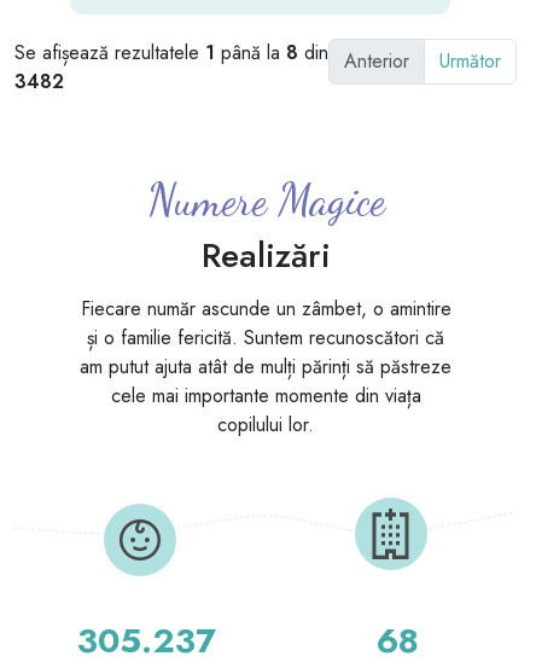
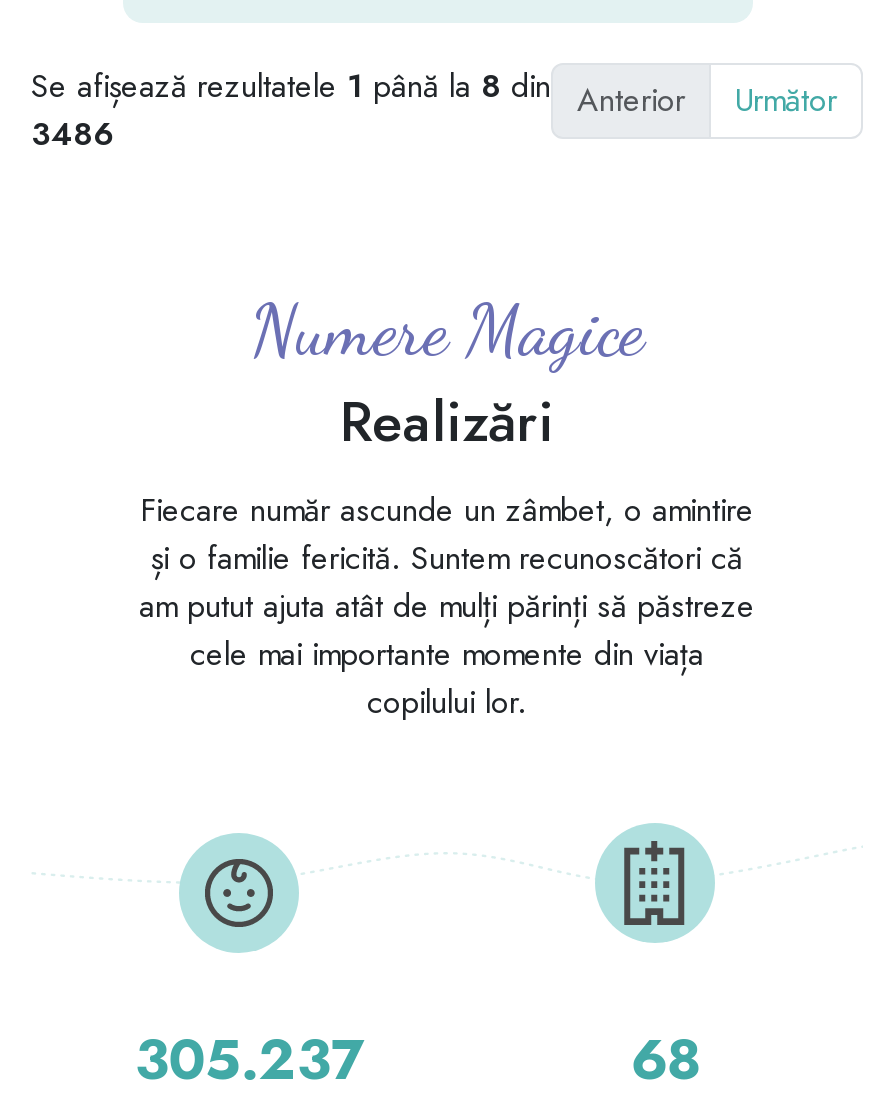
[14,68,64,96] 3482 -> [31,111,115,157] 3486

